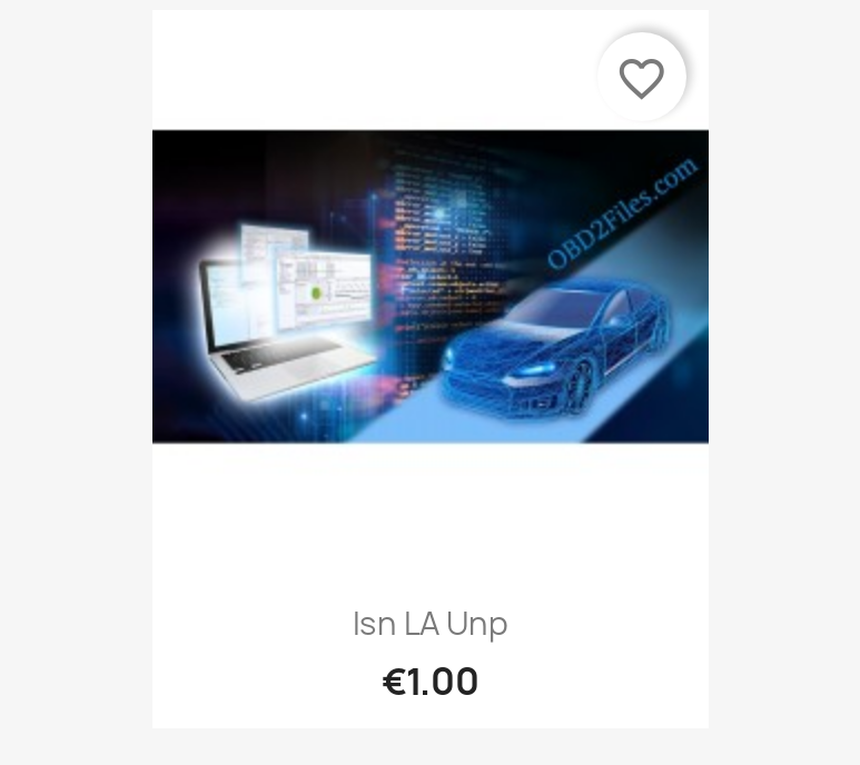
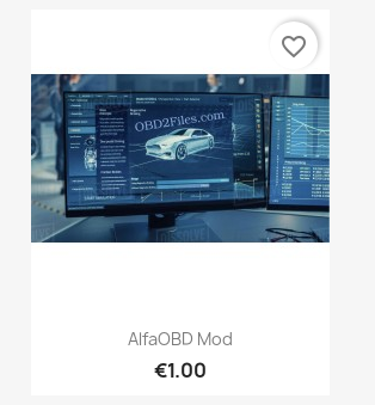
[150,129,711,445] [image] -> [30,74,331,244] [image]
[353,602,508,644] Isn LA Unp -> [128,327,233,350] AlfaOBD Mod

